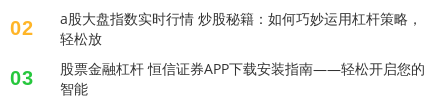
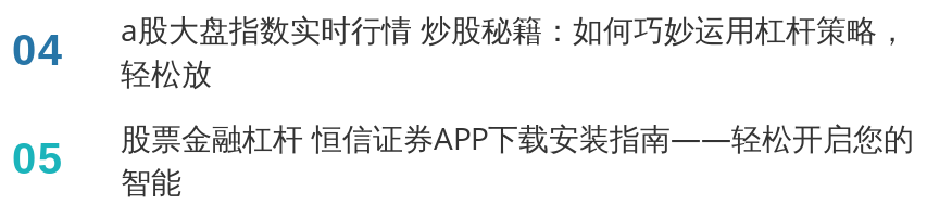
[10,9,422,48] 02 a股大盘指数实时行情 炒股秘籍：如何巧妙运用杠杆策略， 轻松放 -> [12,9,907,94] 04 a股大盘指数实时行情 炒股秘籍：如何巧妙运用杠杆策略， 轻松放
[10,59,425,98] 03 股票金融杠杆 恒信证券APP下载安装指南——轻松开启您的 智能 -> [12,118,914,202] 05 股票金融杠杆 恒信证券APP下载安装指南——轻松开启您的 智能

